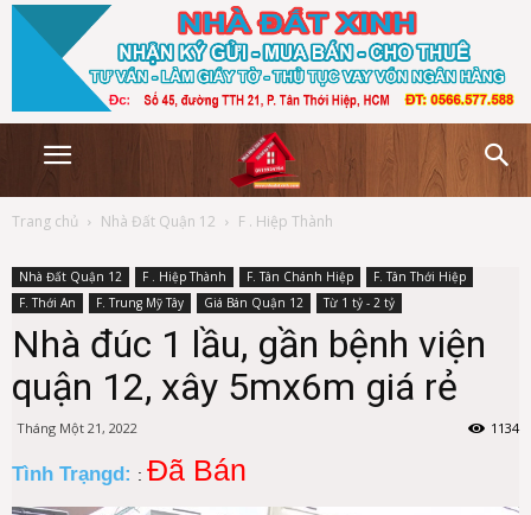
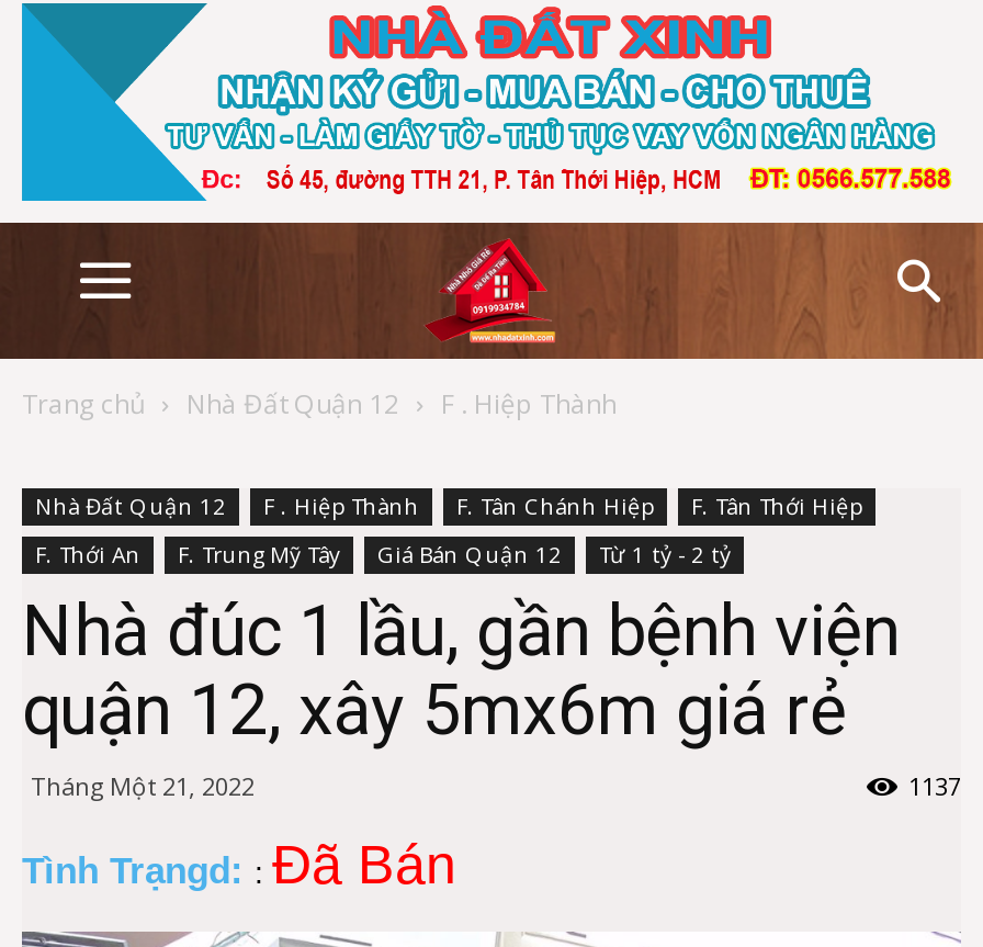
[491,419,519,437] 1134 -> [908,769,961,802] 1137

